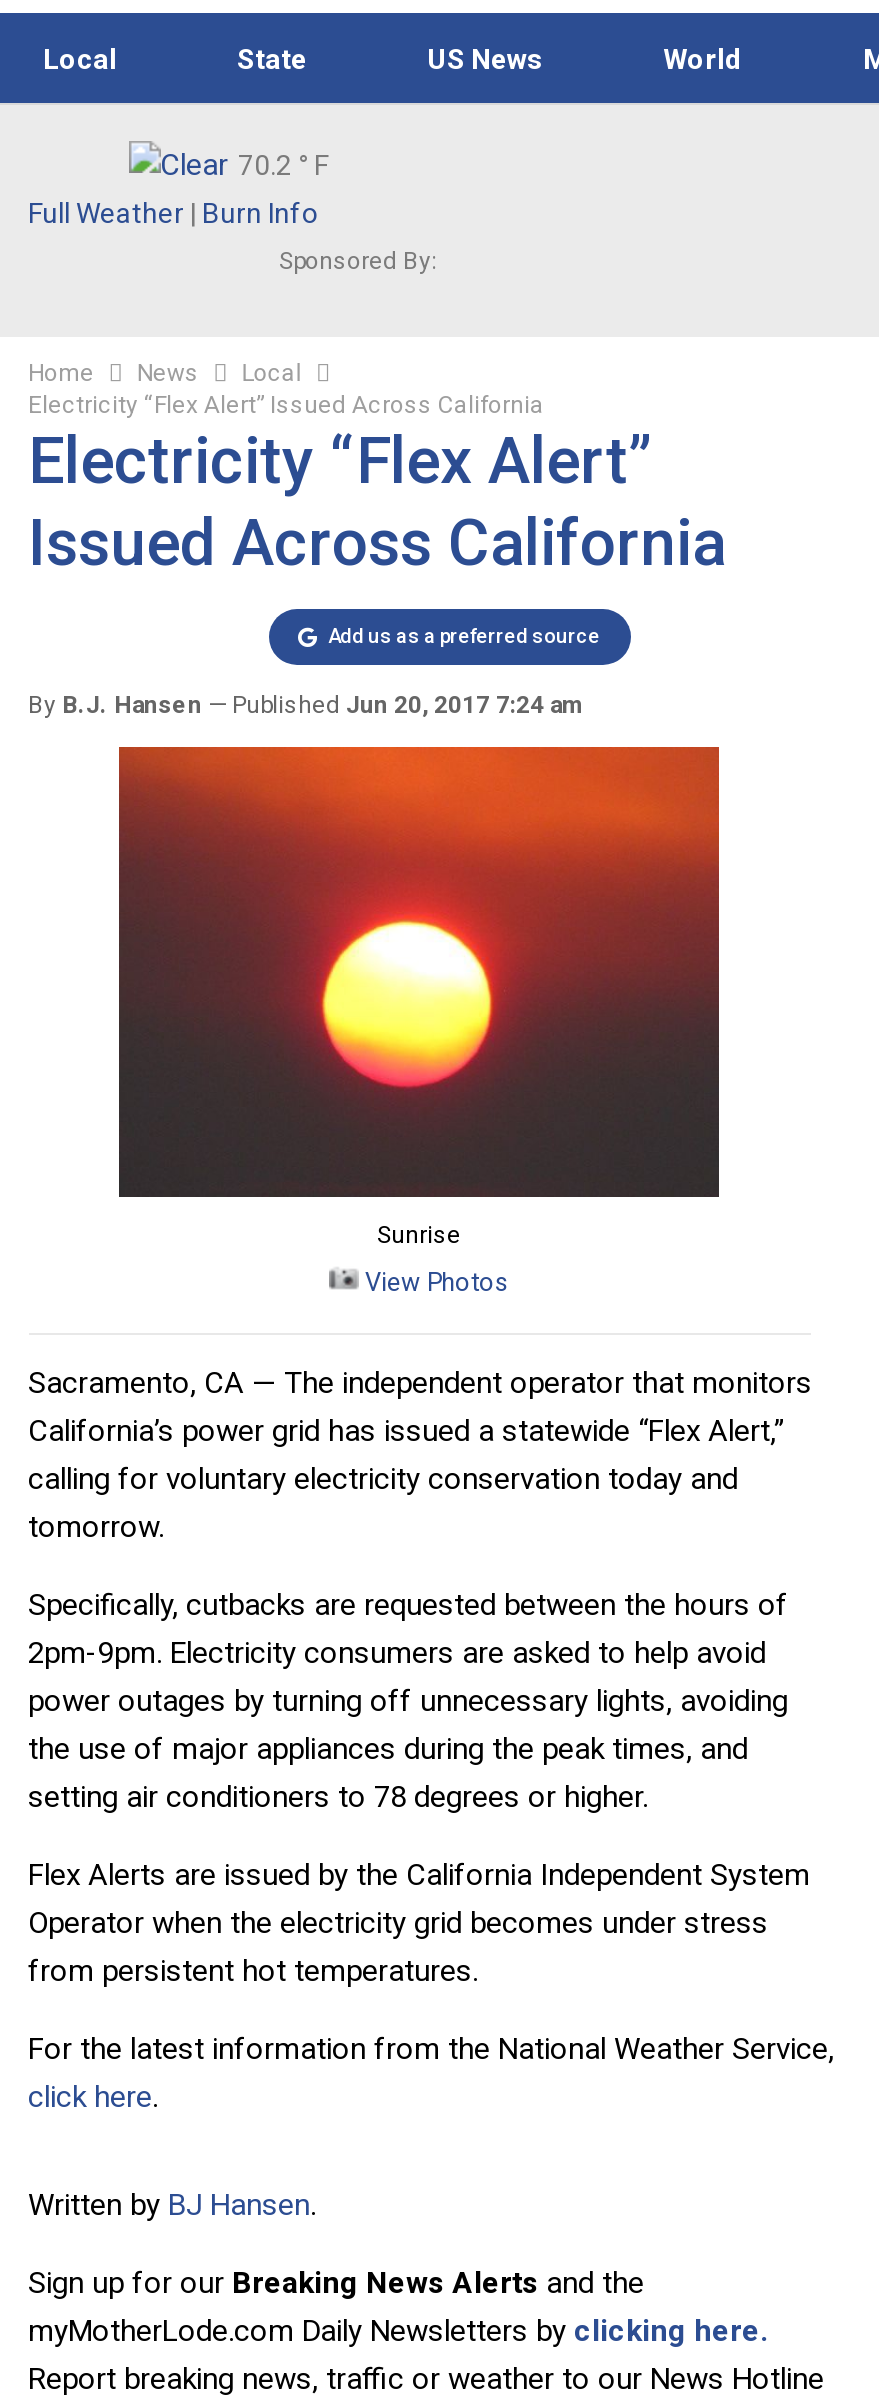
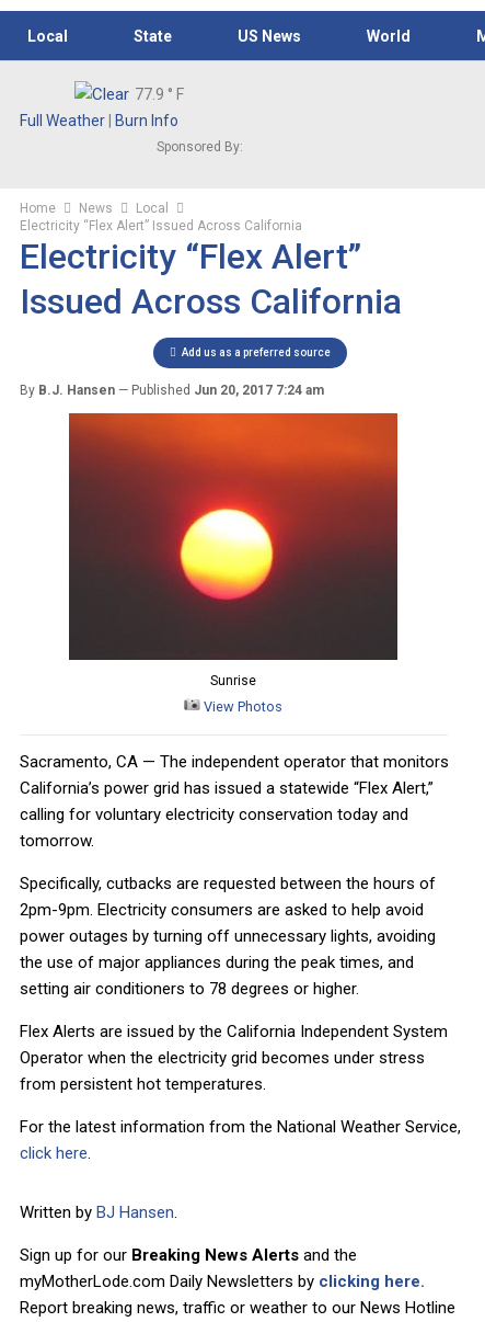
[238,149,328,181] 70.2 ° F -> [134,86,183,103] 77.9 ° F

